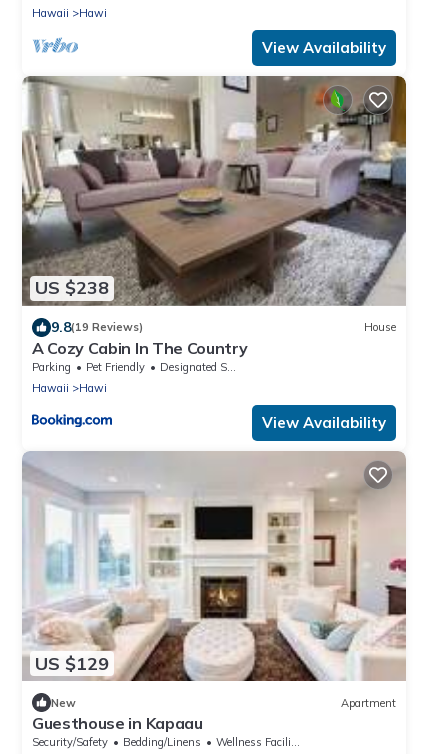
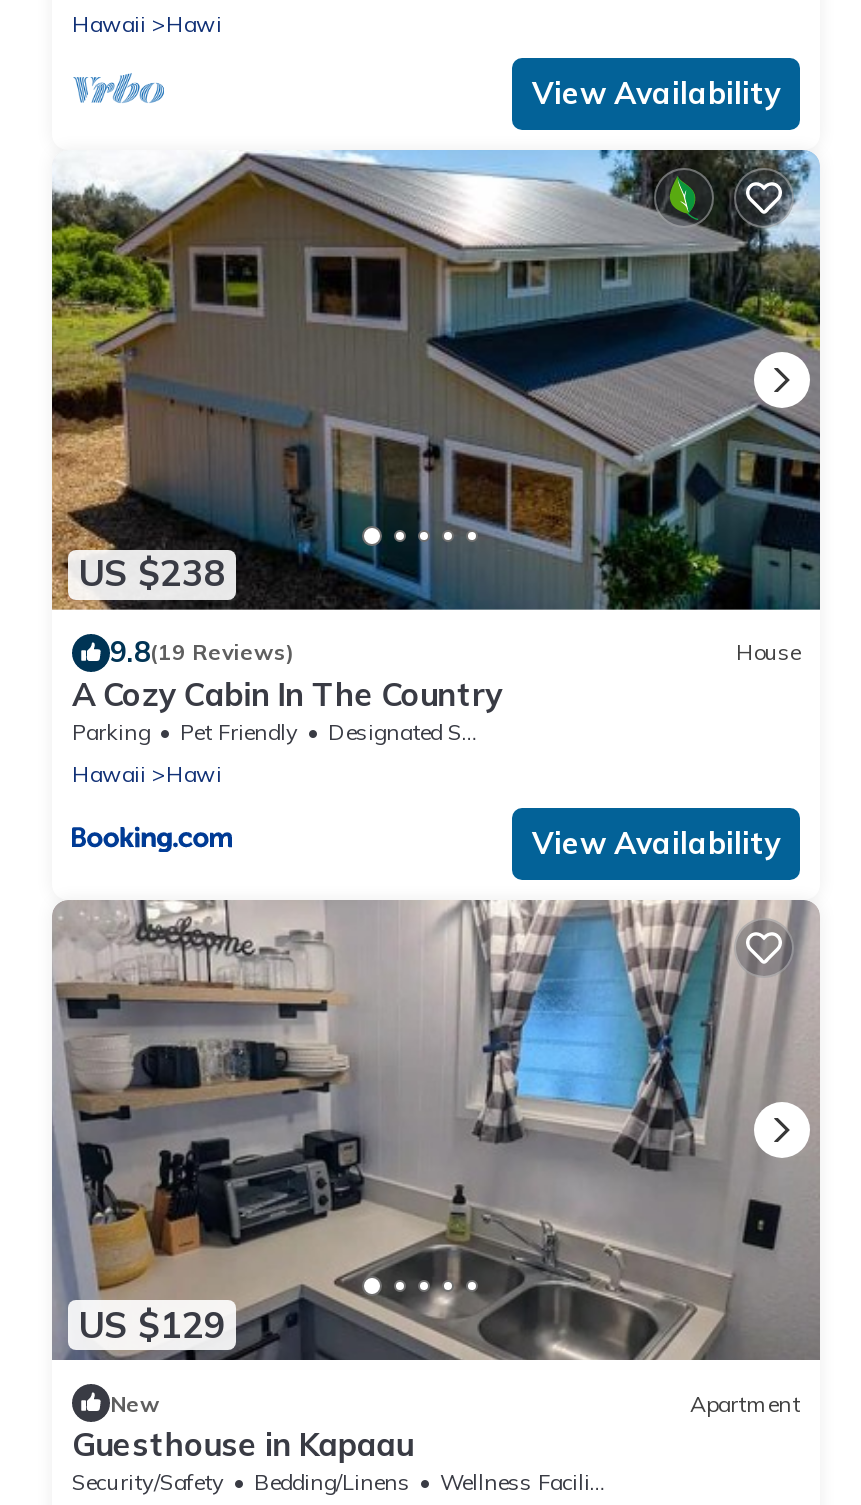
[21,75,407,306] [image] -> [50,148,822,610] [image]
[23,451,406,681] [image] -> [52,900,820,1362] [image]

